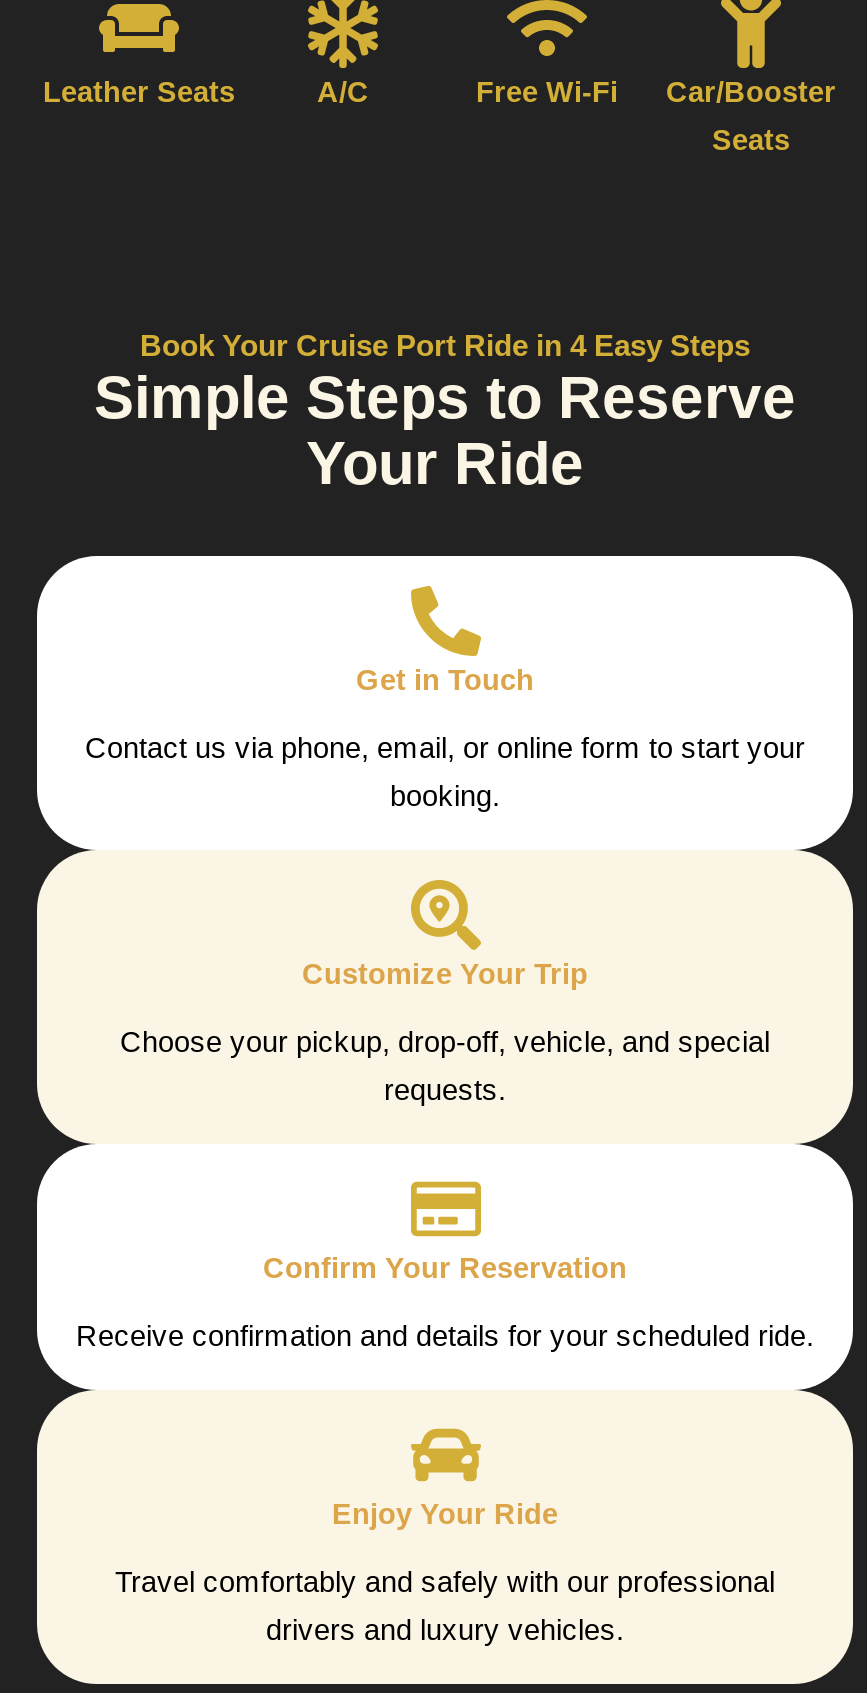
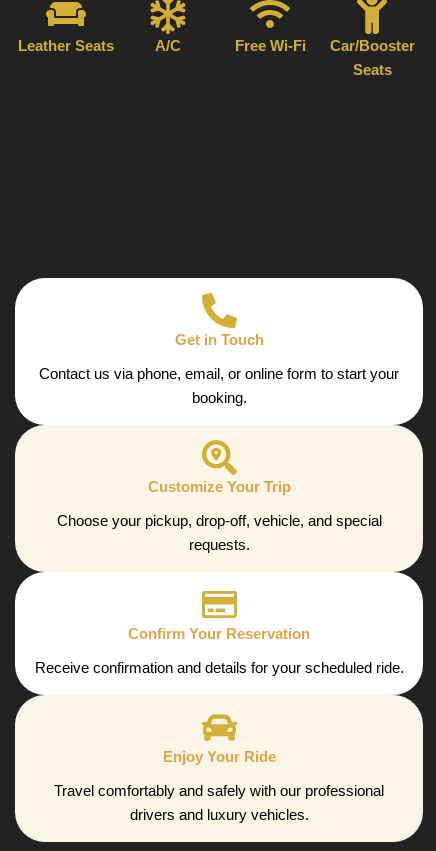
[94,328,796,496] Book Your Cruise Port Ride in 4 Easy Steps | Simple Steps to Reserve | Your Ride -> none

